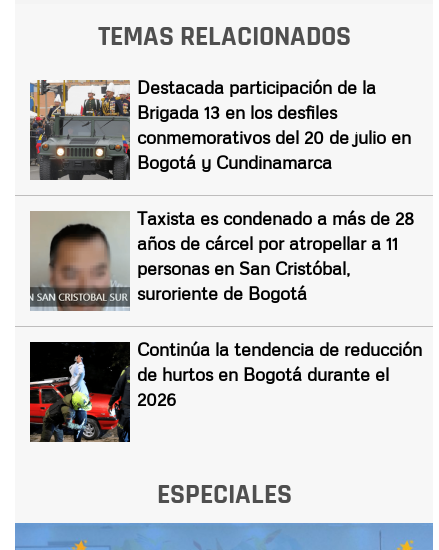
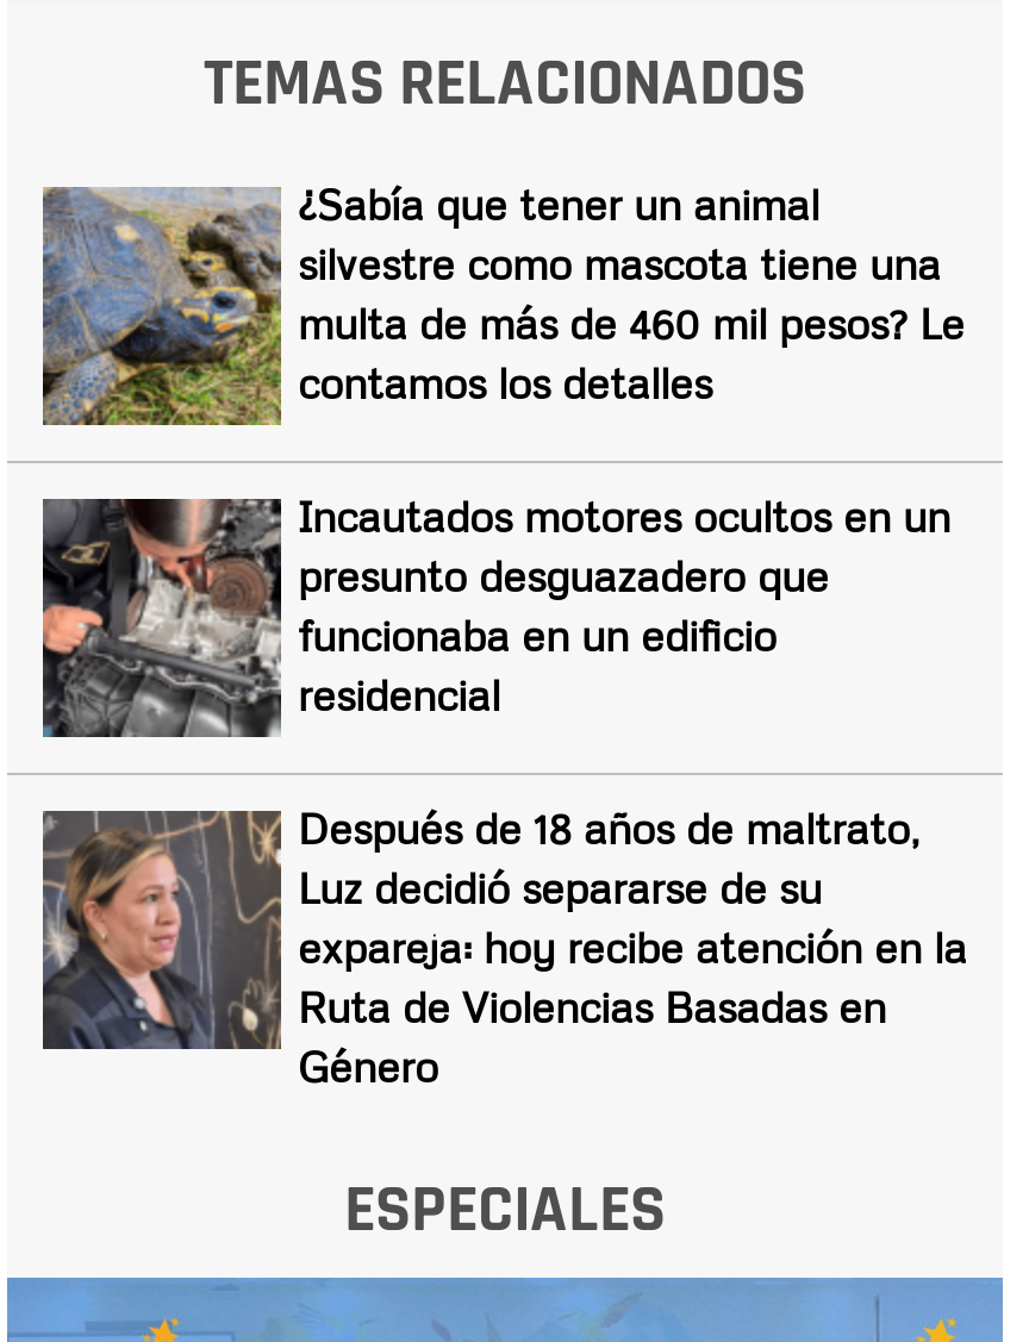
[30,76,411,181] [image] | Destacada participación de la | Brigada 13 en los desfiles | conmemorativos del 20 de julio en | Bogotá y Cundinamarca -> [43,177,965,427] [image] | ¿Sabía que tener un animal | silvestre como mascota tiene una | multa de más de 460 mil pesos? Le | contamos los detalles
[30,207,414,311] [image] | Taxista es condenado a más de 28 | años de cárcel por atropellar a 11 | personas en San Cristóbal, | suroriente de Bogotá -> [43,489,950,739] [image] | Incautados motores ocultos en un | presunto desguazadero que | funcionaba en un edificio | residencial
[29,338,422,443] [image] | Continúa la tendencia de reducción | de hurtos en Bogotá durante el | 2026 -> [40,801,967,1091] [image] | Después de 18 años de maltrato, | Luz decidió separarse de su | expareja: hoy recibe atención en la | Ruta de Violencias Basadas en | Género

